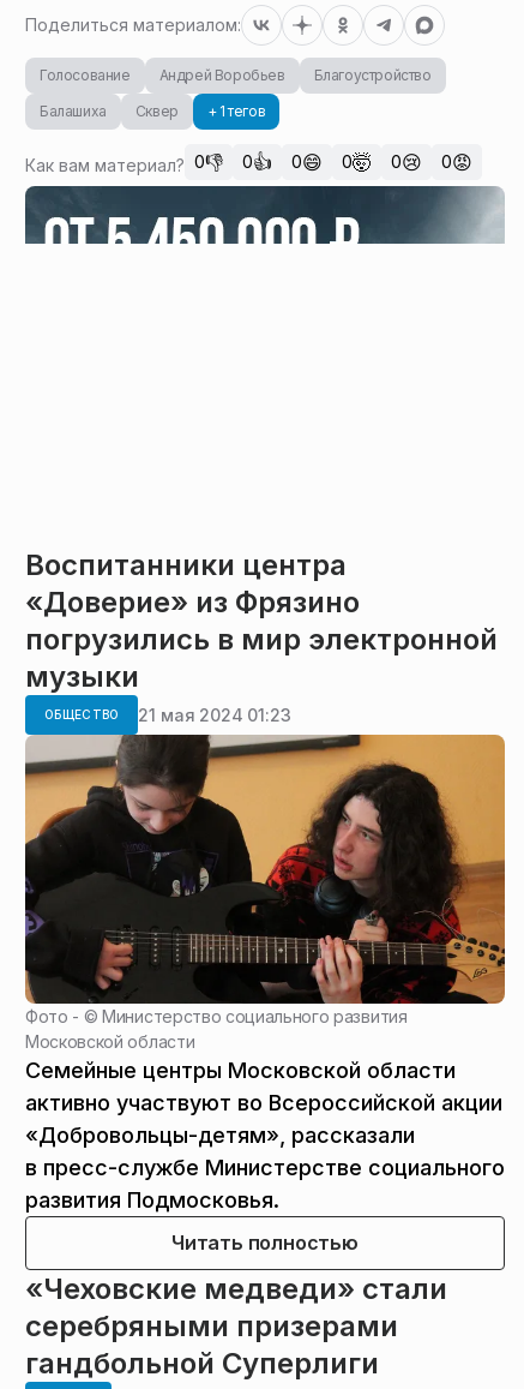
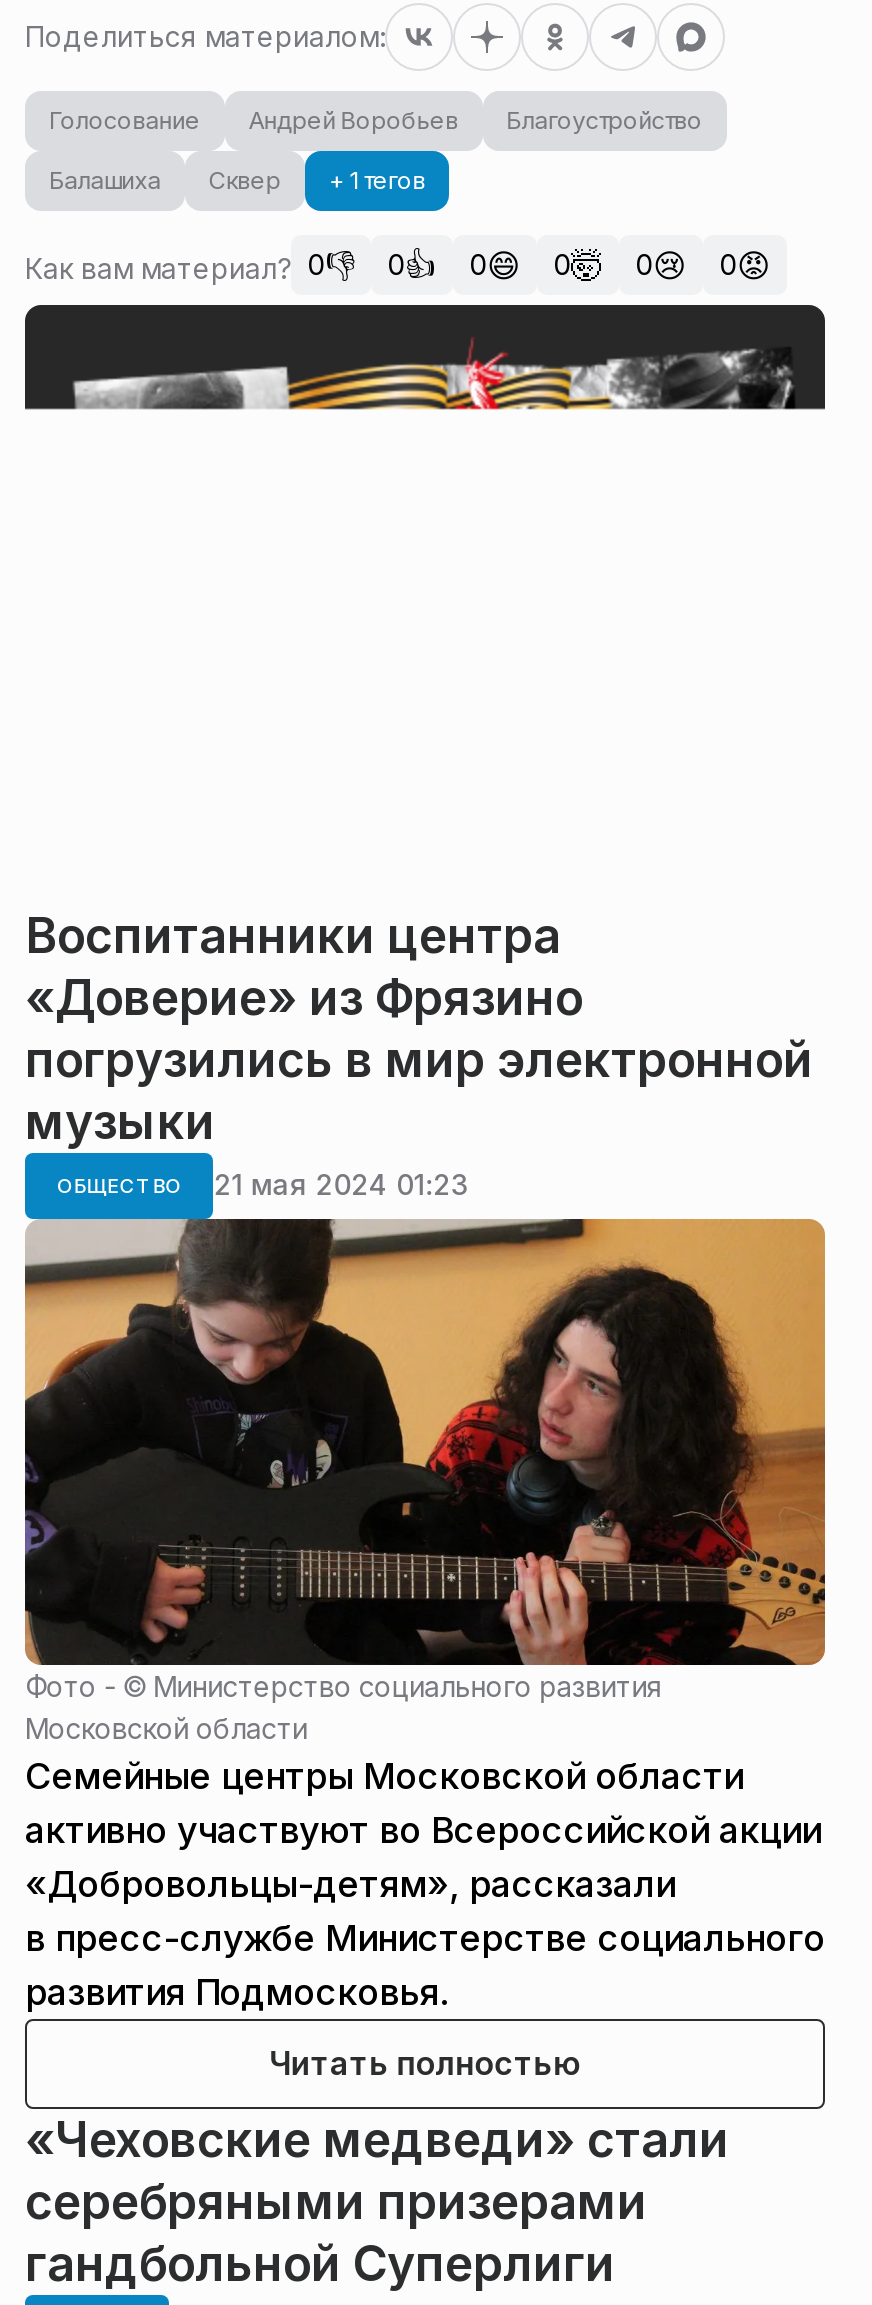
[25,186,505,249] [image] -> [23,305,827,411] [image]

